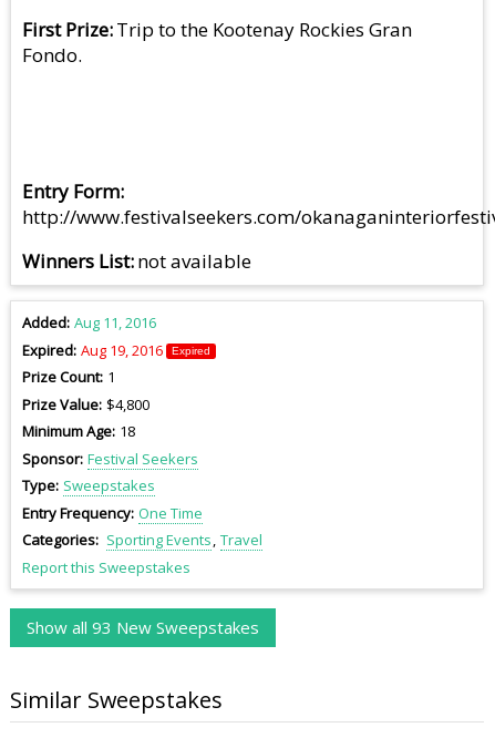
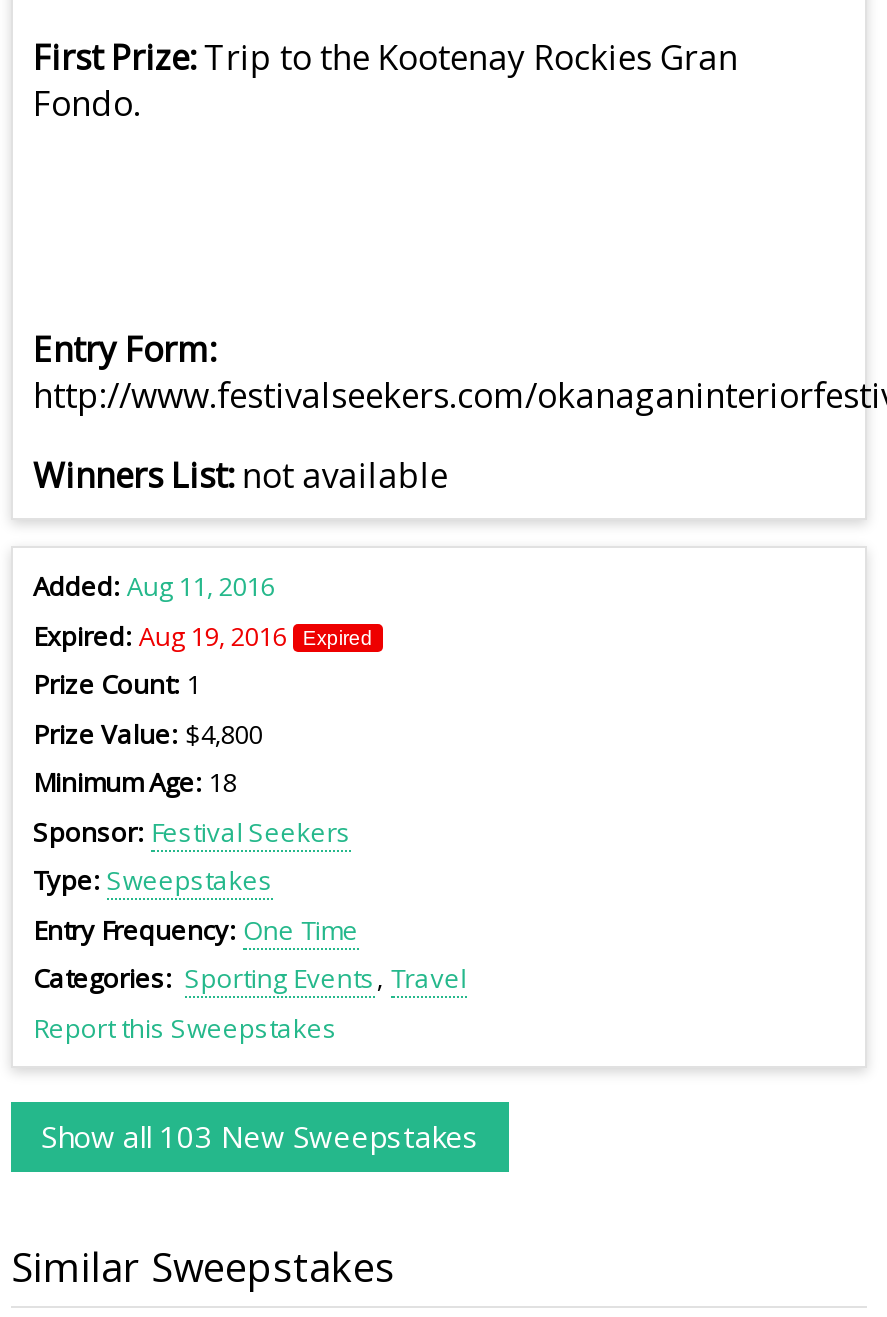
[27,616,259,639] Show all 93 New Sweepstakes -> [41,1117,479,1157] Show all 103 New Sweepstakes

